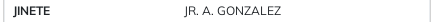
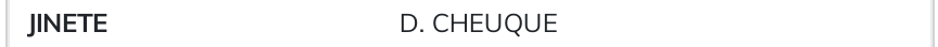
[184,3,281,18] JR. A. GONZALEZ -> [399,7,558,39] D. CHEUQUE

